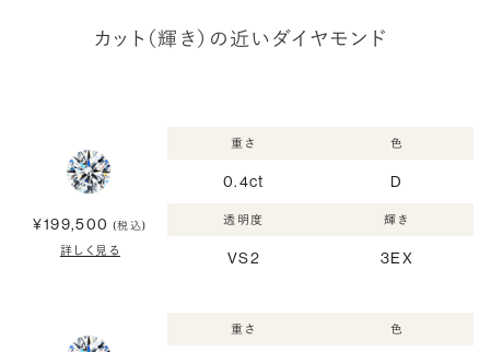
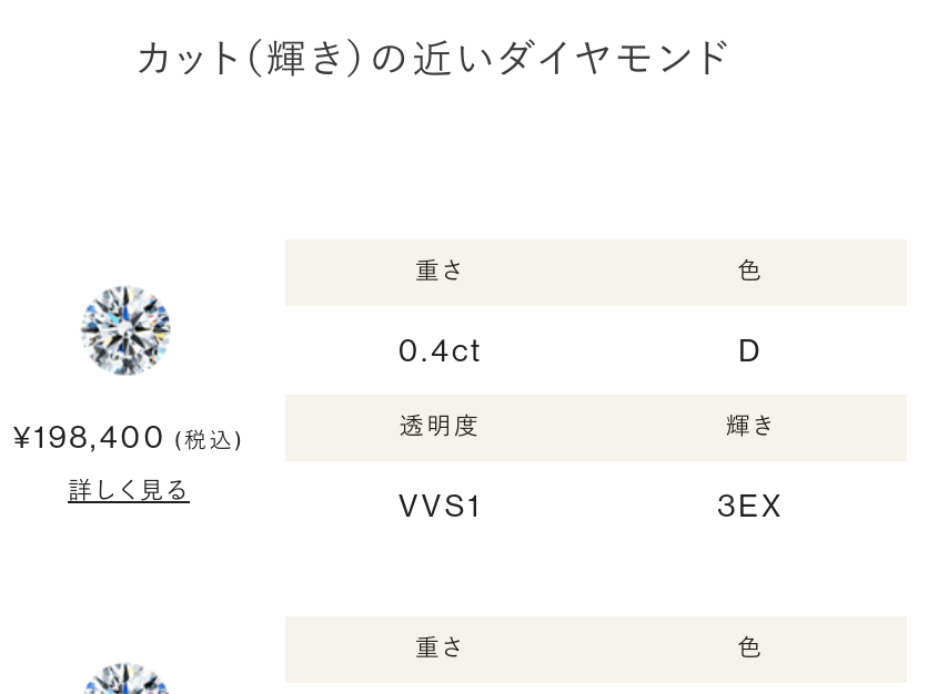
[33,214,147,234] ¥199,500 (税込) -> [13,419,244,454] ¥198,400 (税込)
[227,248,260,268] VS2 -> [399,488,482,524] VVS1

